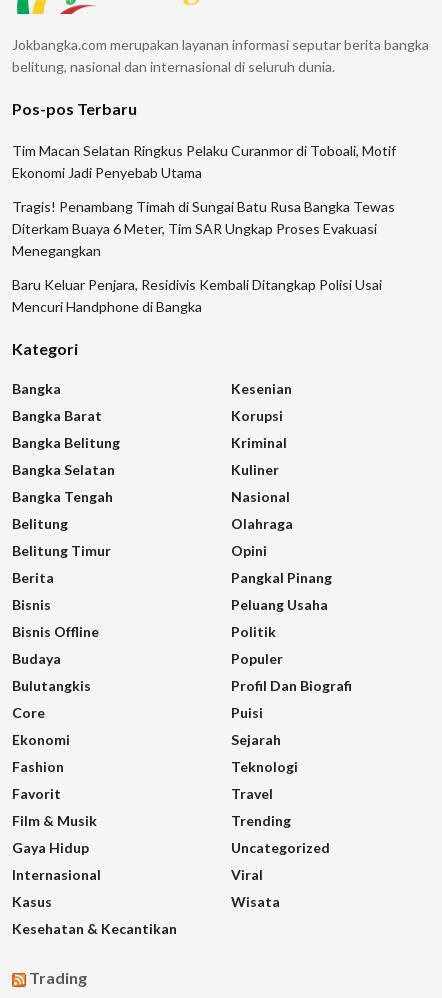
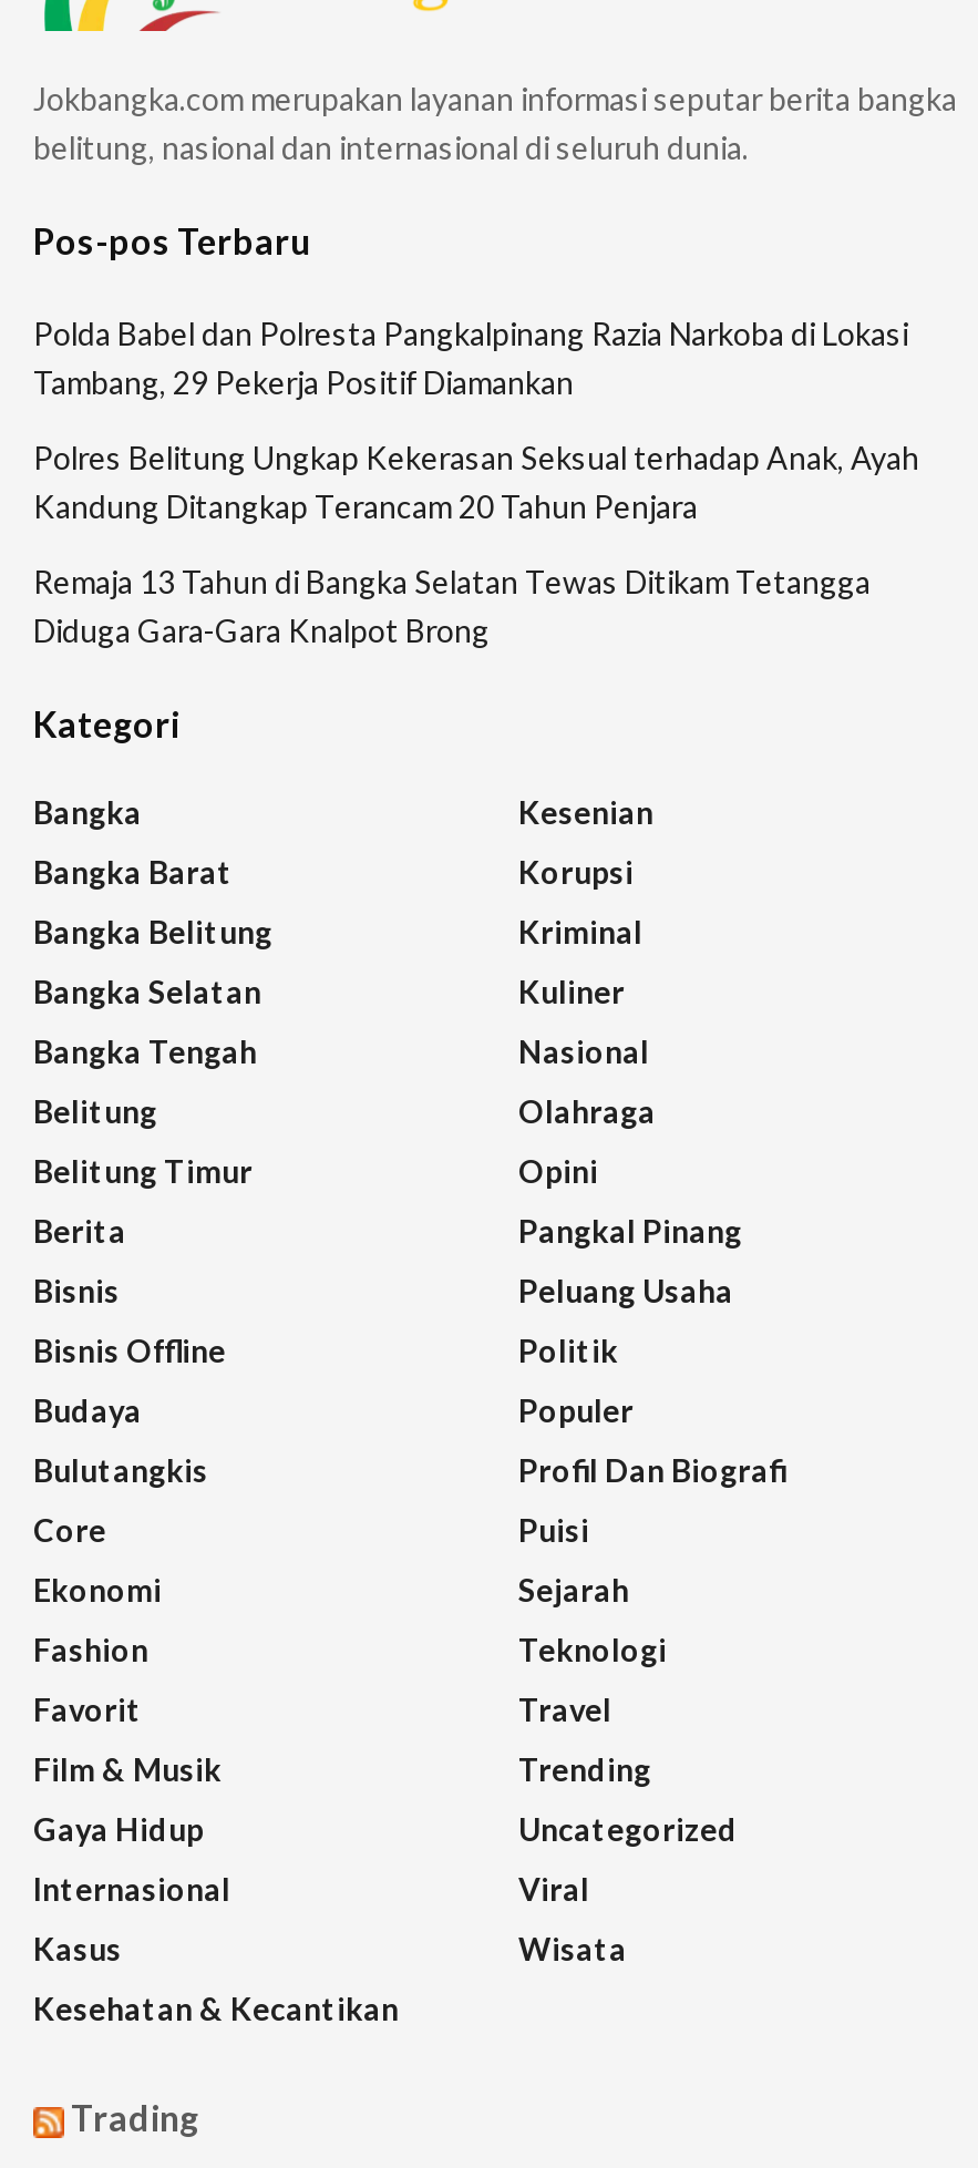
[12,142,396,181] Tim Macan Selatan Ringkus Pelaku Curanmor di Toboali, Motif | Ekonomi Jadi Penyebab Utama -> [33,316,908,402] Polda Babel dan Polresta Pangkalpinang Razia Narkoba di Lokasi | Tambang, 29 Pekerja Positif Diamankan
[12,198,395,259] Tragis! Penambang Timah di Sungai Batu Rusa Bangka Tewas | Diterkam Buaya 6 Meter, Tim SAR Ungkap Proses Evakuasi | Menegangkan -> [33,440,919,526] Polres Belitung Ungkap Kekerasan Seksual terhadap Anak, Ayah | Kandung Ditangkap Terancam 20 Tahun Penjara
[12,276,382,315] Baru Keluar Penjara, Residivis Kembali Ditangkap Polisi Usai | Mencuri Handphone di Bangka -> [33,564,871,650] Remaja 13 Tahun di Bangka Selatan Tewas Ditikam Tetangga | Diduga Gara-Gara Knalpot Brong

